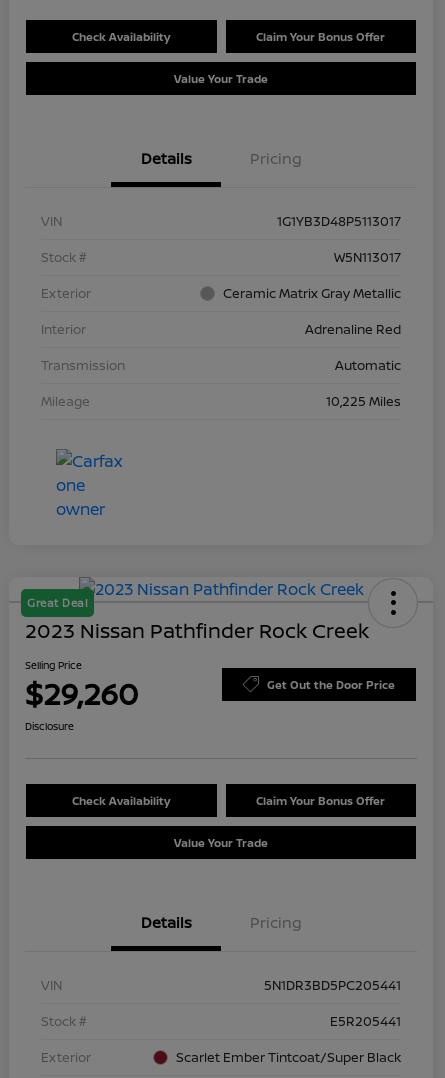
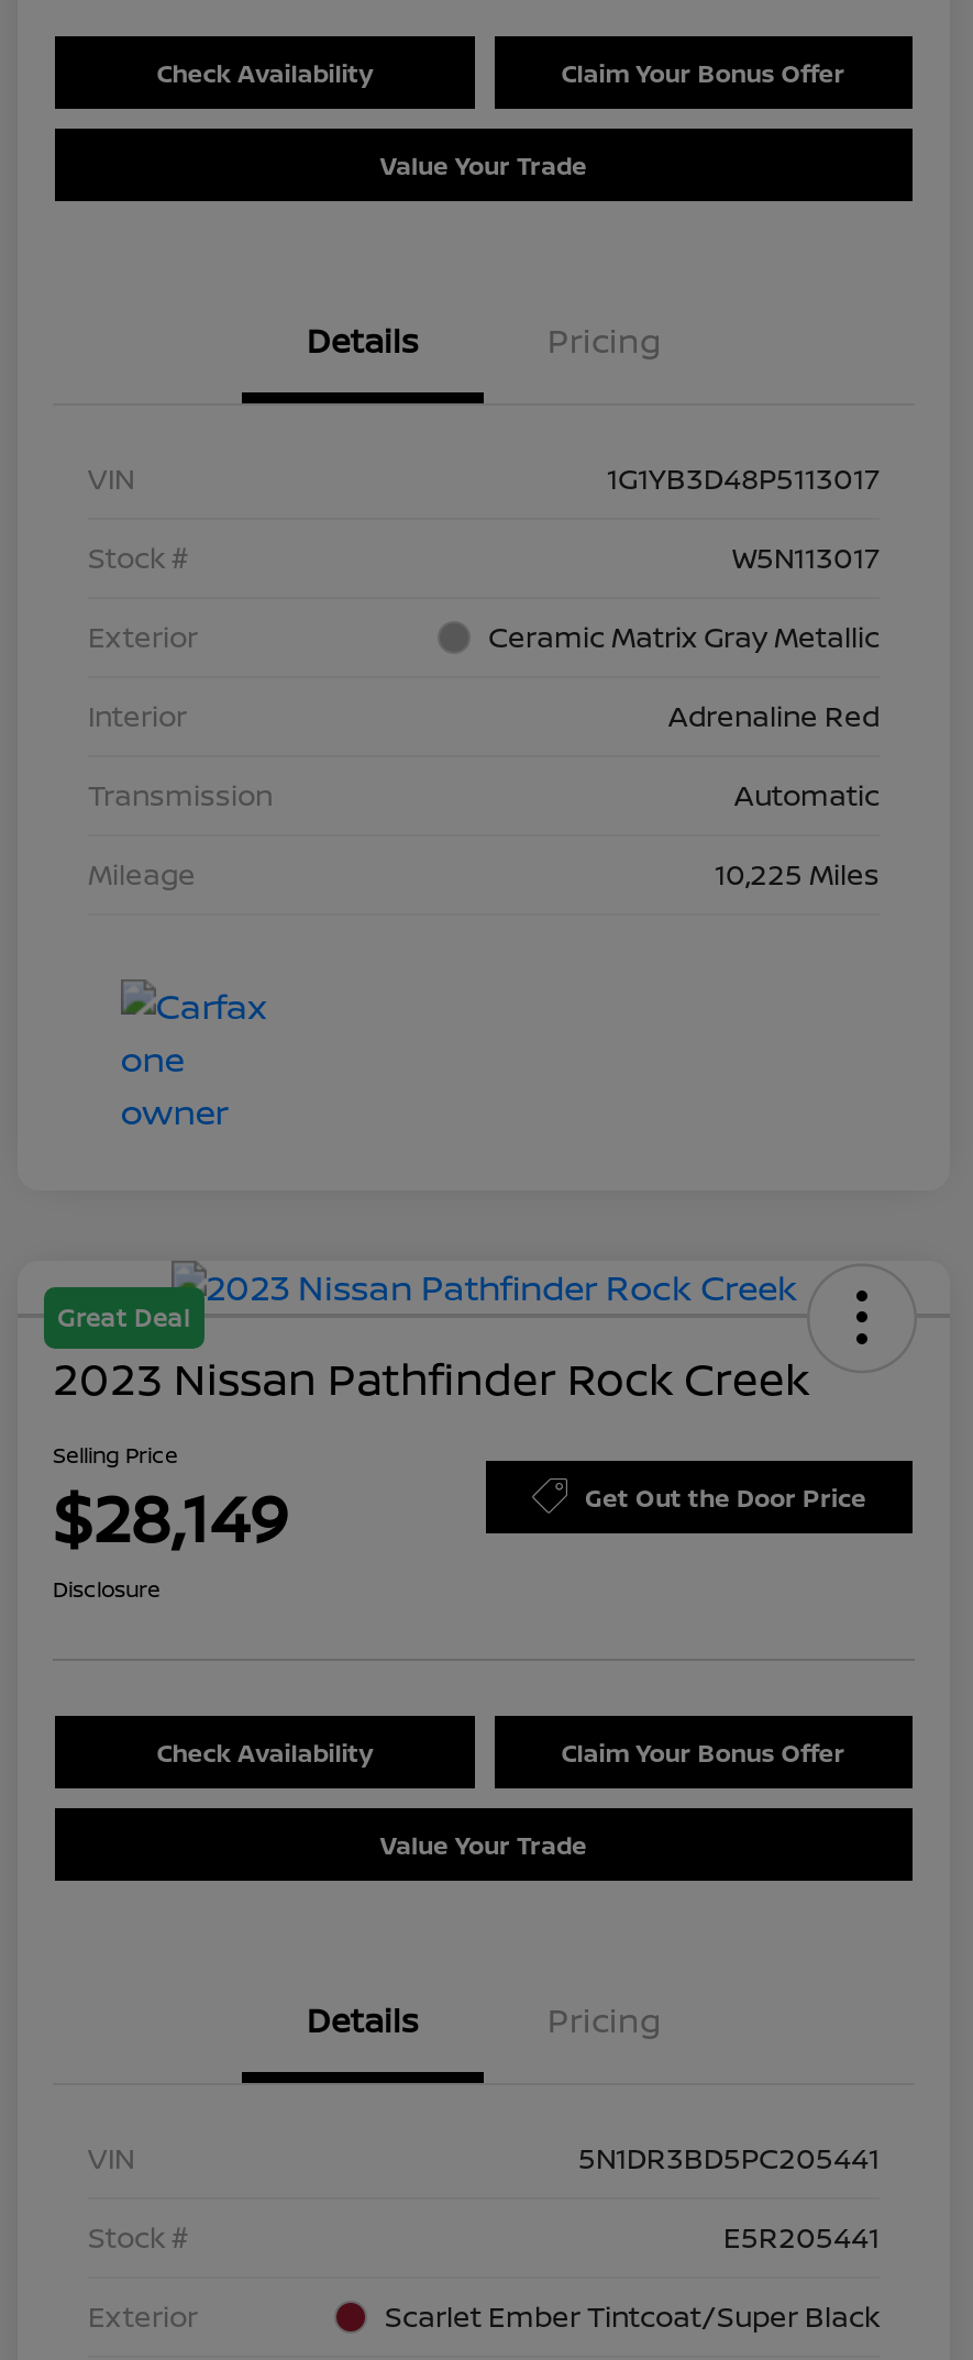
[25,673,138,714] $29,260 -> [53,1472,288,1562] $28,149

